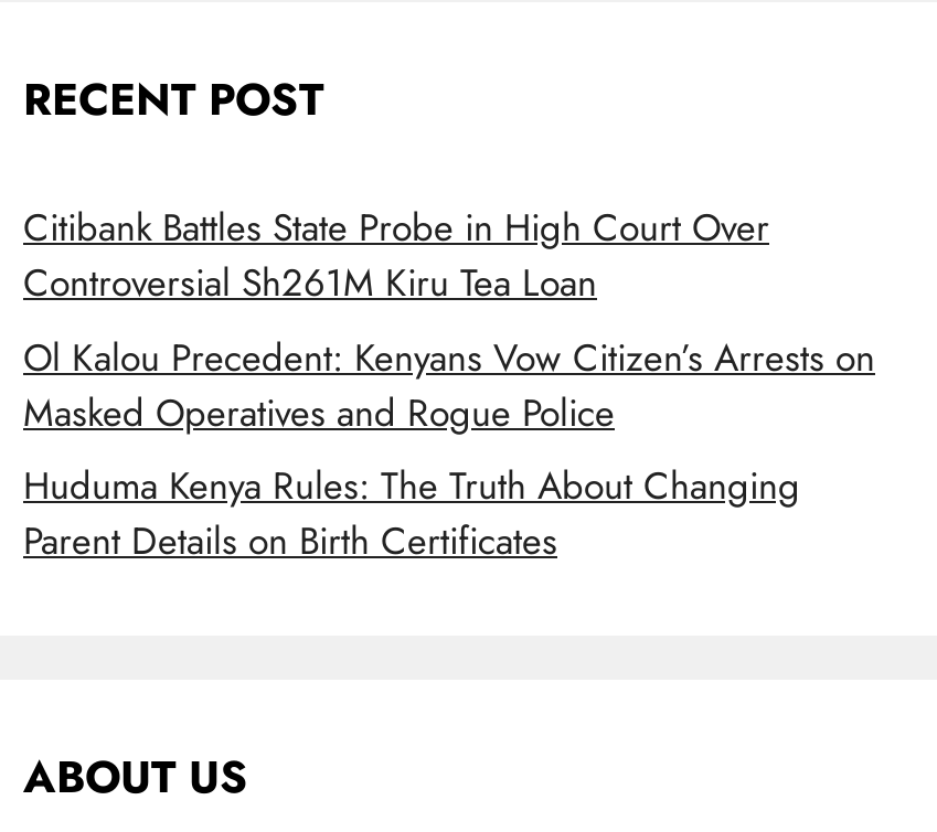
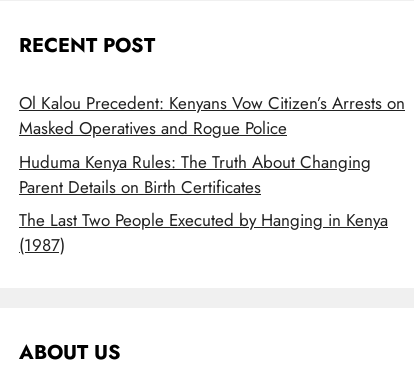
[23,201,769,309] Citibank Battles State Probe in High Court Over | Controversial Sh261M Kiru Tea Loan -> none
moved [23,330,875,568] -> [19,91,405,199]: Ol Kalou Precedent: Kenyans Vow Citizen’s Arrests on | Masked Operatives and Rogue Police | Huduma Kenya Rules: The Truth About Changing | Parent Details on Birth Certificates
none -> [19,208,388,257] The Last Two People Executed by Hanging in Kenya | (1987)

